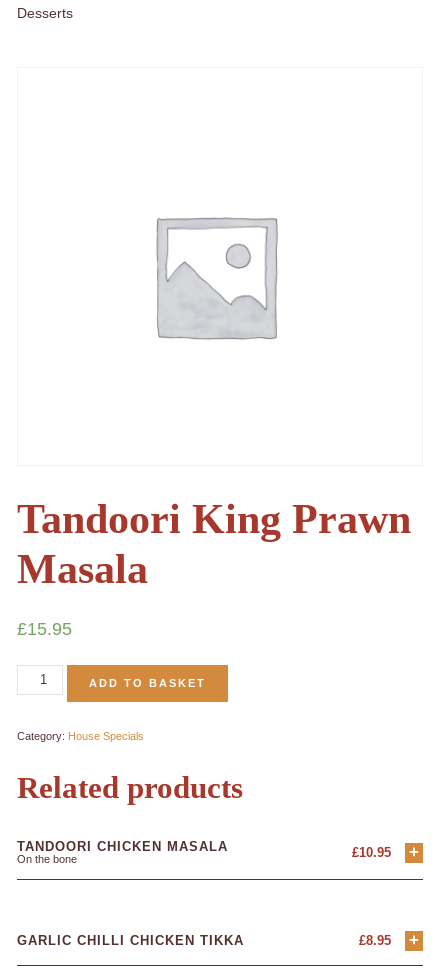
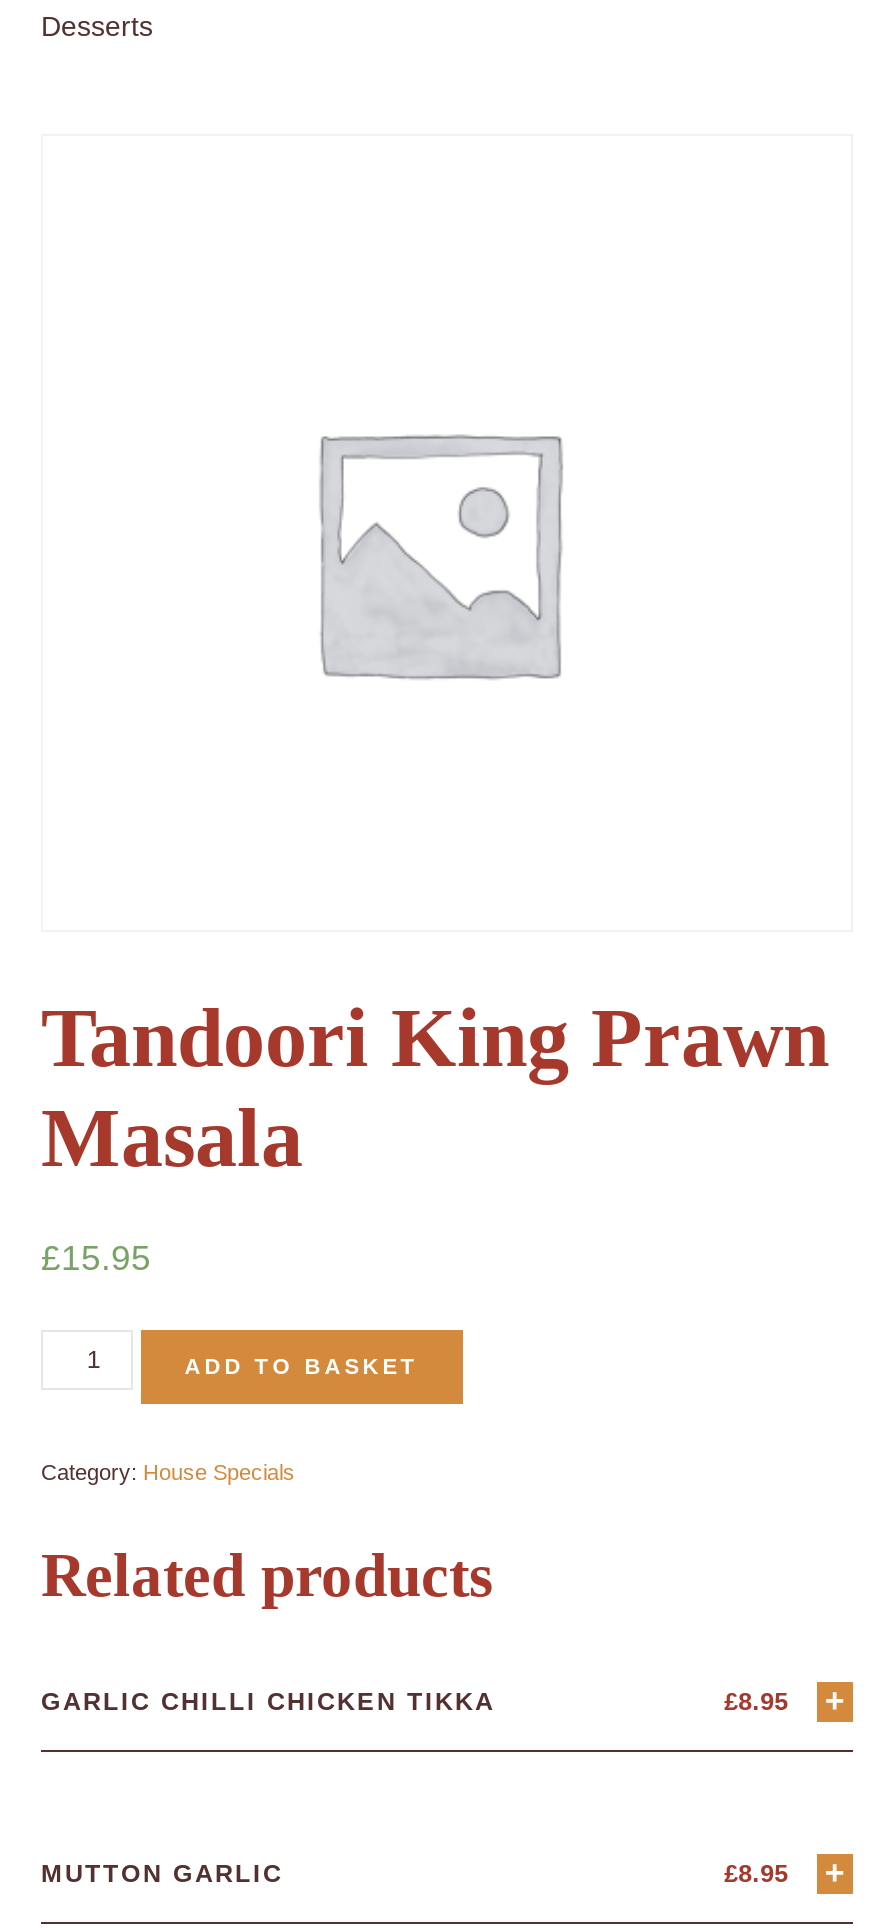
[17,839,391,864] TANDOORI CHICKEN MASALA | On the bone | £10.95 -> [724,1687,788,1715] £8.95
moved [17,934,244,948] -> [41,1687,495,1715]: GARLIC CHILLI CHICKEN TIKKA
none -> [41,1860,283,1888] MUTTON GARLIC

